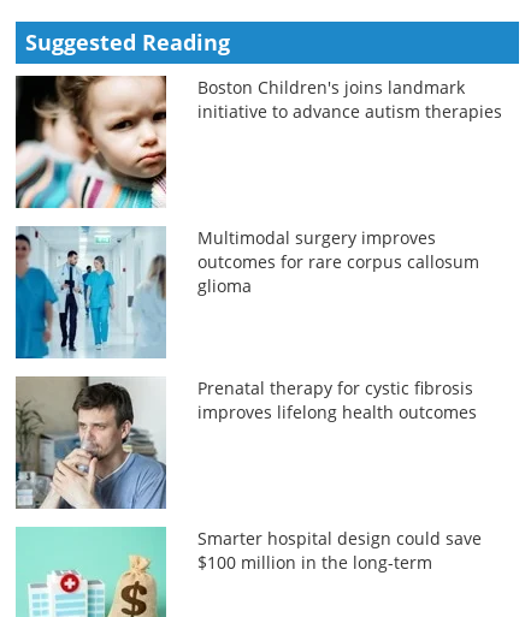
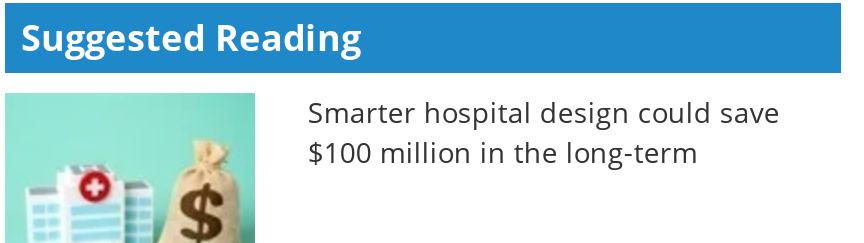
[14,75,502,209] [image] | Boston Children's joins landmark | initiative to advance autism therapies -> none
[14,225,480,360] [image] | Multimodal surgery improves | outcomes for rare corpus callosum | glioma -> none
[14,375,477,515] [image] | Prenatal therapy for cystic fibrosis | improves lifelong health outcomes -> none

